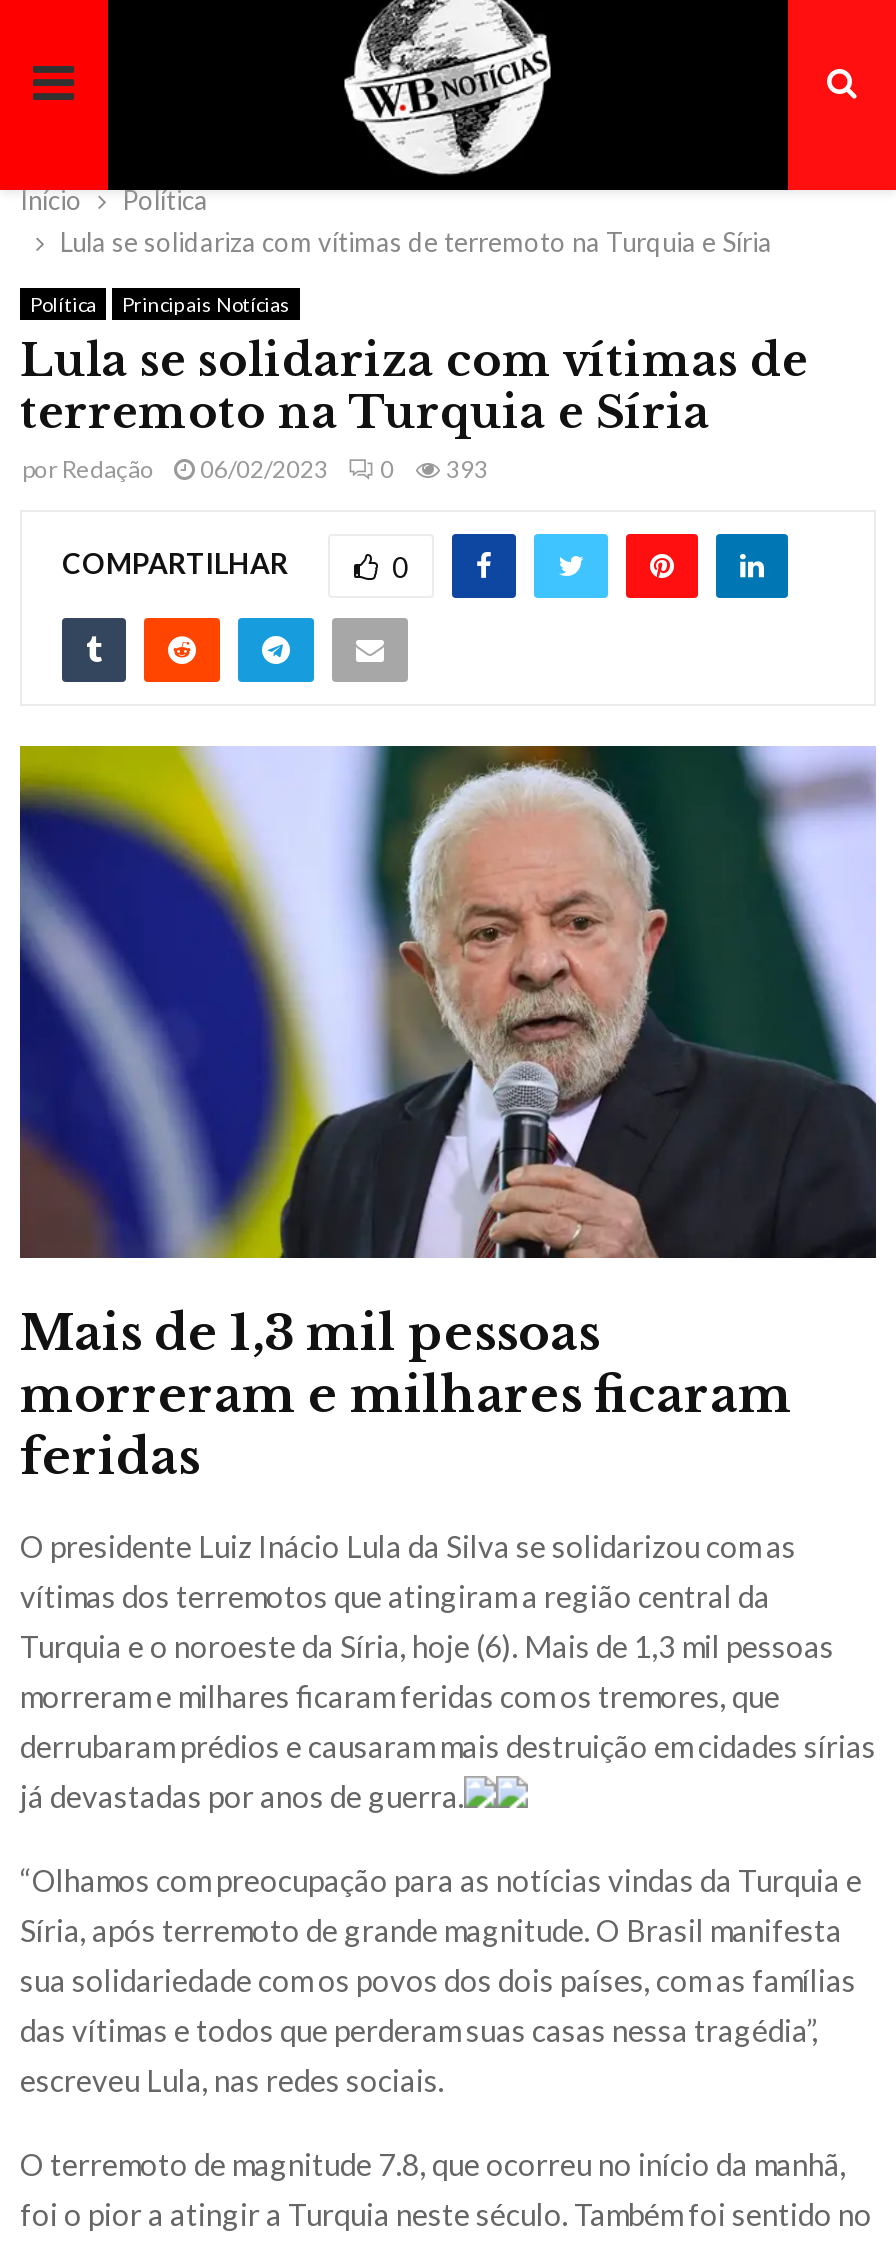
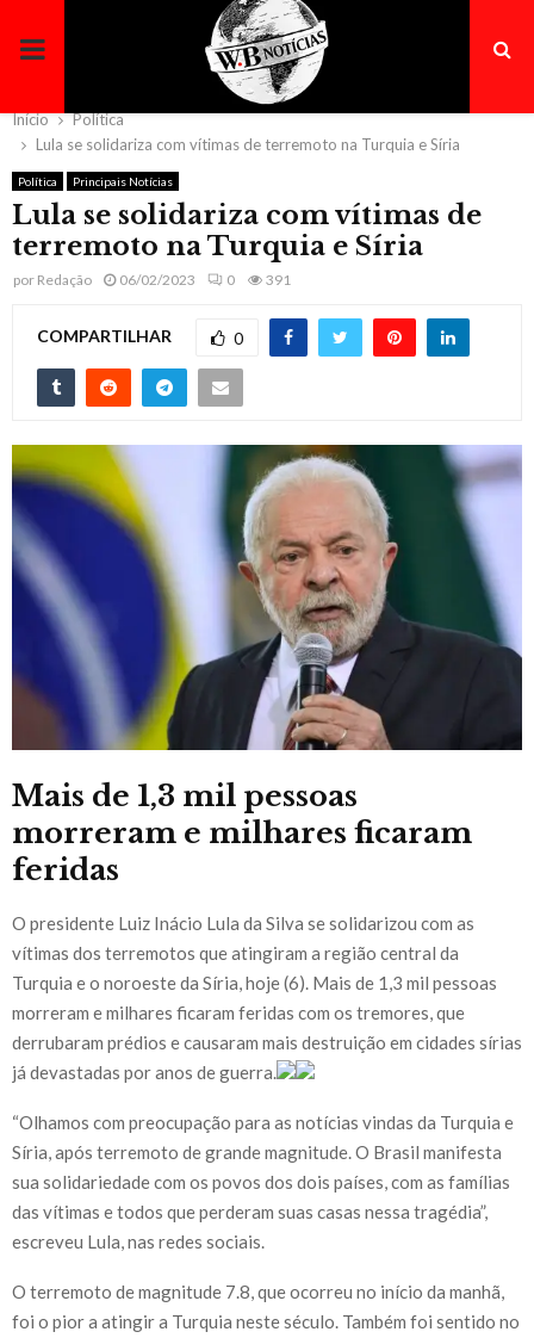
[22,454,488,484] por Redação 06/02/2023 0 393 -> [13,271,291,289] por Redação 06/02/2023 0 391

